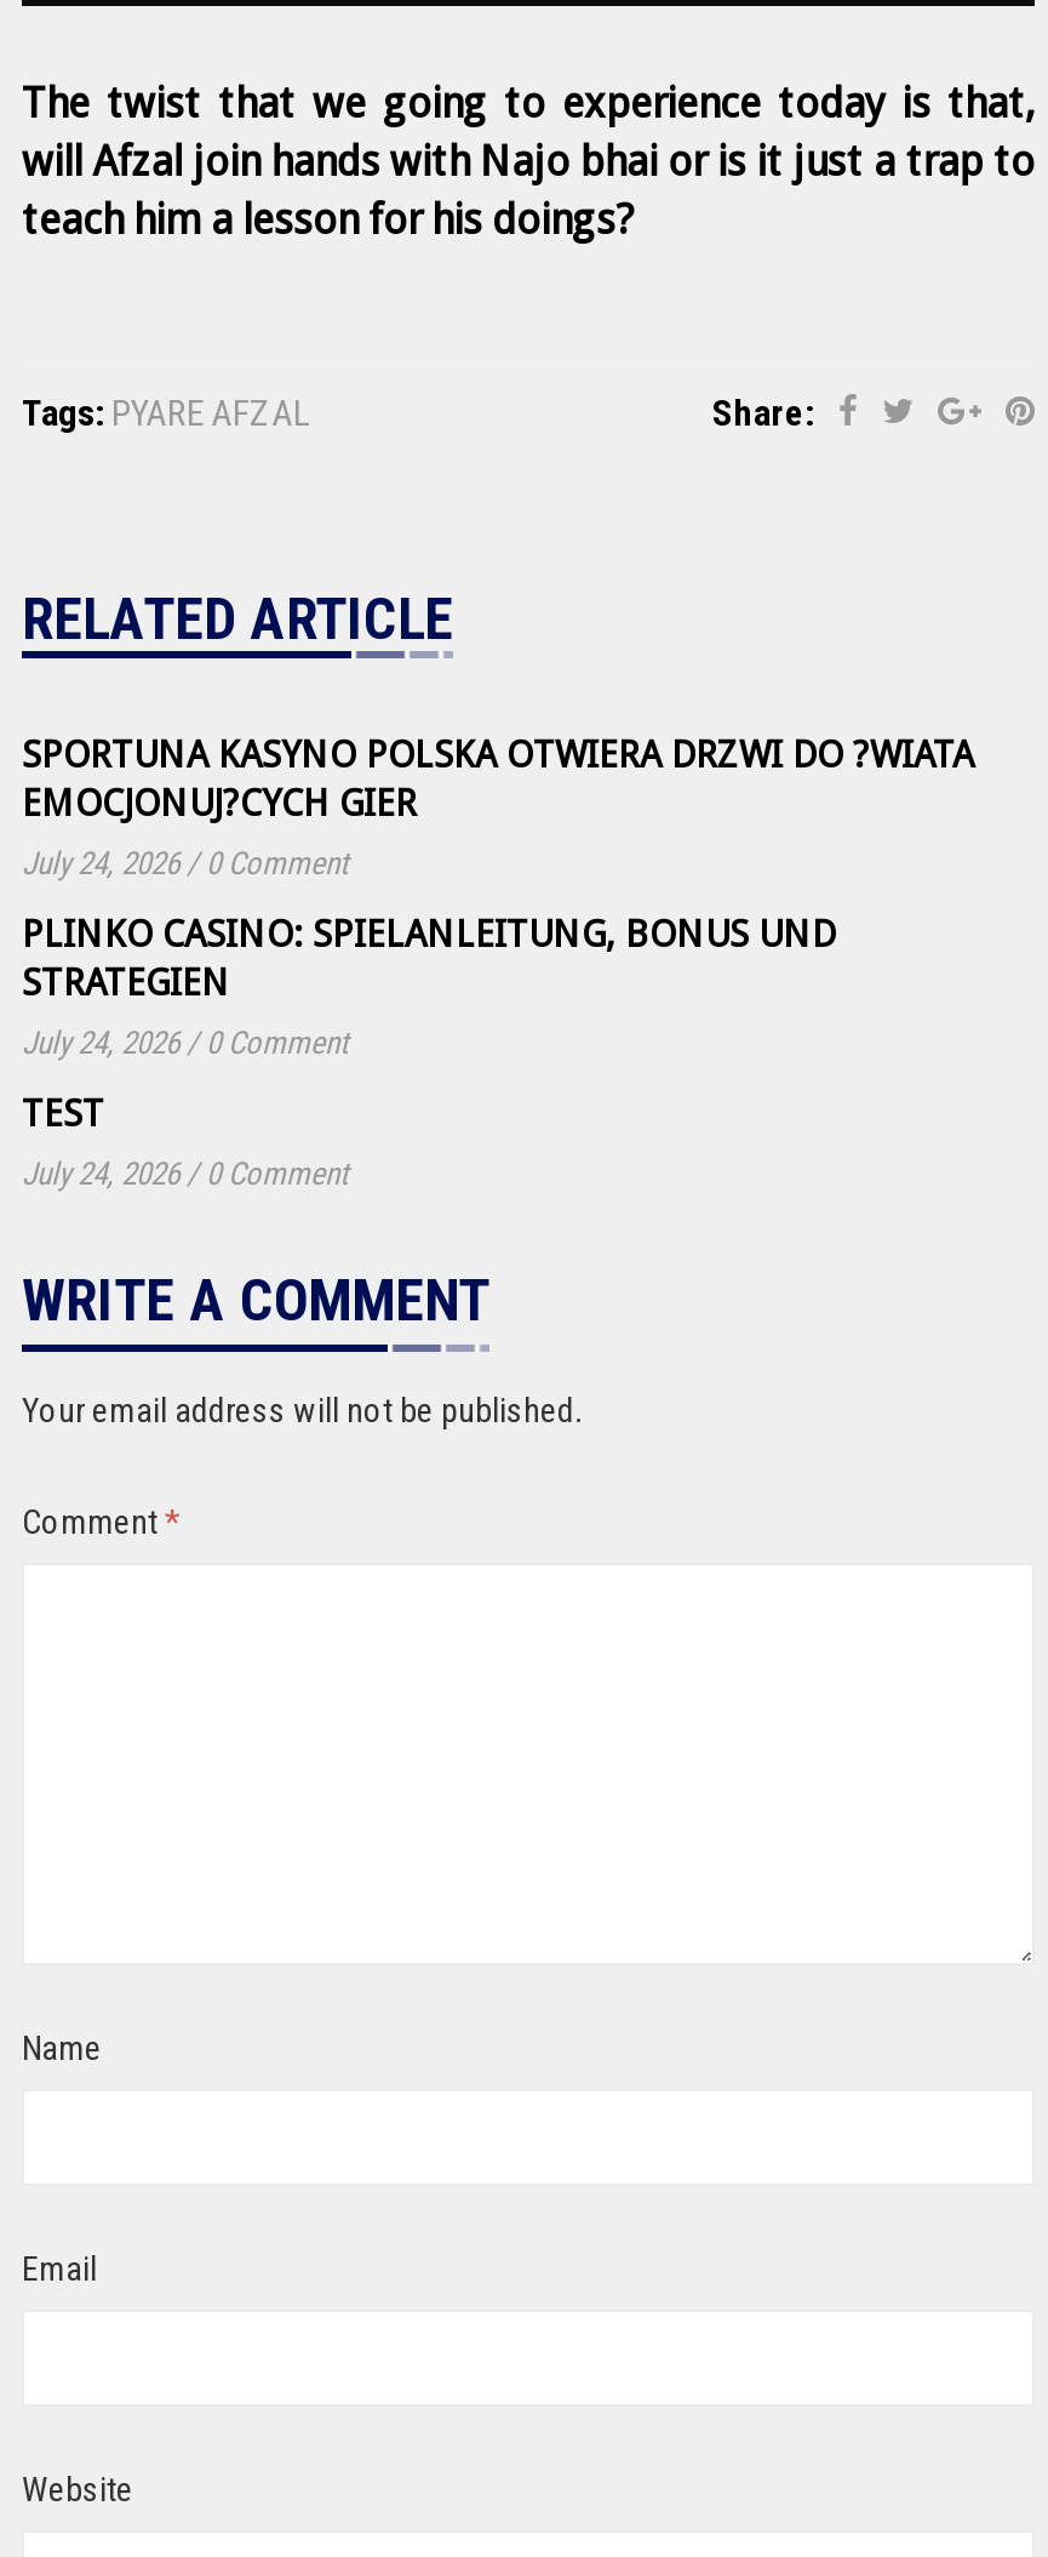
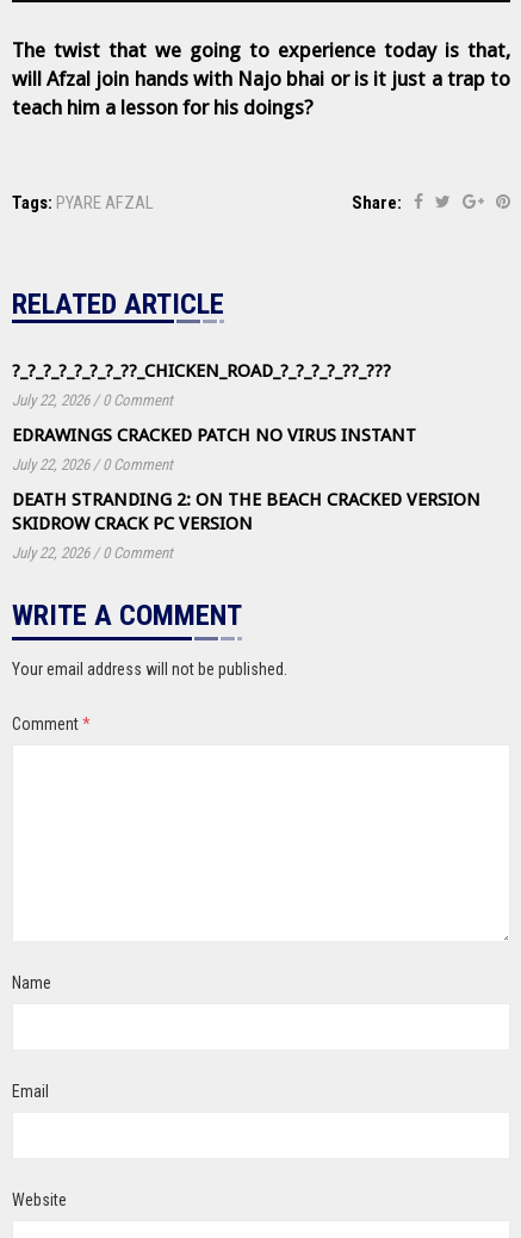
[22,732,974,880] SPORTUNA KASYNO POLSKA OTWIERA DRZWI DO ?WIATA | EMOCJONUJ?CYCH GIER | July 24, 2026 / 0 Comment -> [12,360,391,408] ?_?_?_?_?_?_?_??_CHICKEN_ROAD_?_?_?_?_??_??? | July 22, 2026 / 0 Comment
[22,912,836,1060] PLINKO CASINO: SPIELANLEITUNG, BONUS UND | STRATEGIEN | July 24, 2026 / 0 Comment -> [12,424,416,473] EDRAWINGS CRACKED PATCH NO VIRUS INSTANT | July 22, 2026 / 0 Comment
[22,1091,349,1191] TEST | July 24, 2026 / 0 Comment -> [12,488,480,561] DEATH STRANDING 2: ON THE BEACH CRACKED VERSION | SKIDROW CRACK PC VERSION | July 22, 2026 / 0 Comment

